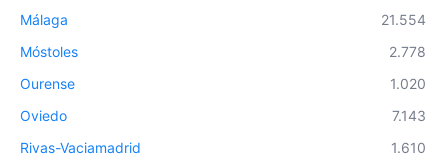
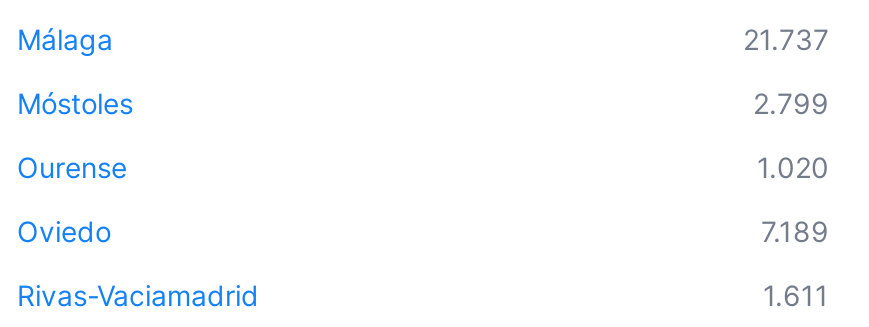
[381,11,426,28] 21.554 -> [743,21,829,55] 21.737
[389,43,426,60] 2.778 -> [753,85,829,119] 2.799
[392,107,426,124] 7.143 -> [761,213,829,247] 7.189
[391,139,426,156] 1.610 -> [763,277,829,311] 1.611

